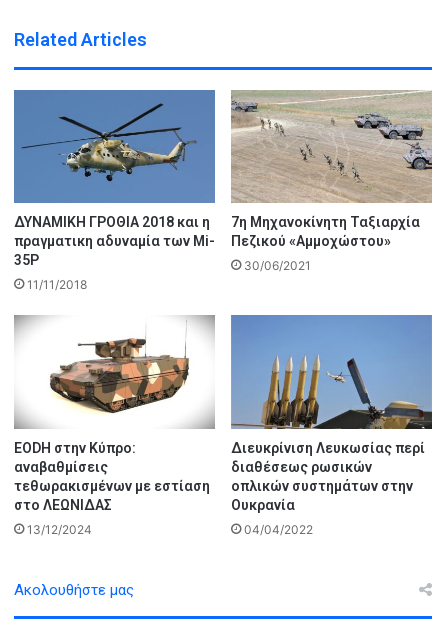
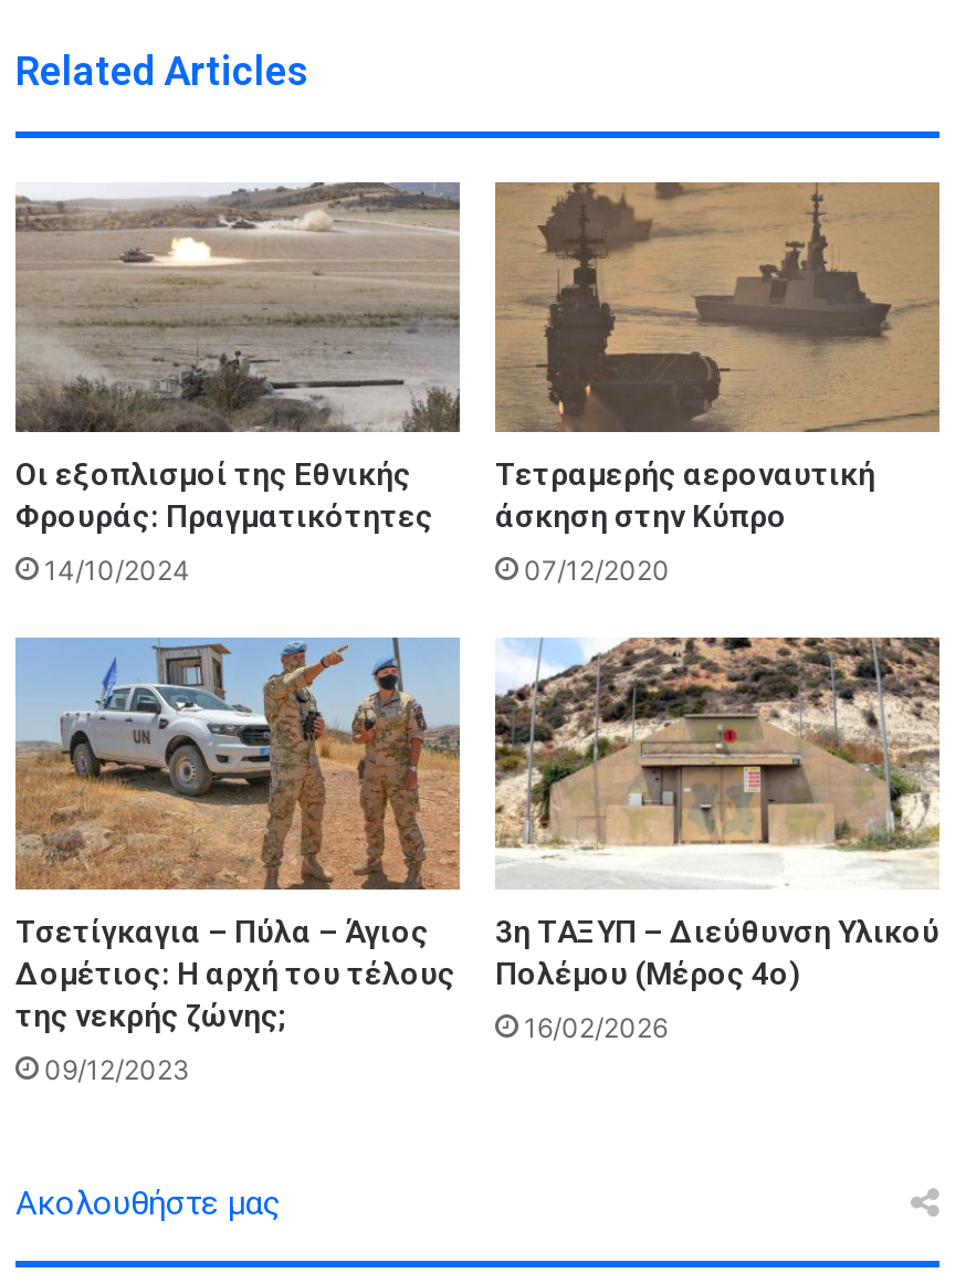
[13,89,216,204] [image] -> [13,182,462,357] [image]
[231,90,433,203] [image] -> [495,182,939,357] [image]
[14,214,215,268] ΔΥΝΑΜΙΚΗ ΓΡΟΘΙΑ 2018 και η | πραγματικη αδυναμία των Mi- | 35P -> [15,457,433,534] Οι εξοπλισμοί της Εθνικής | Φρουράς: Πραγματικότητες
[231,214,420,249] 7η Μηχανοκίνητη Ταξιαρχία | Πεζικού «Αμμοχώστου» -> [495,457,875,534] Τετραμερής αεροναυτική | άσκηση στην Κύπρο
[244,258,311,273] 30/06/2021 -> [524,554,670,587] 07/12/2020
[27,277,87,292] 11/11/2018 -> [44,554,190,587] 14/10/2024
[14,314,215,512] [image] | EODH στην Κύπρο: | αναβαθμίσεις | τεθωρακισμένων με εστίαση | στο ΛΕΩΝΙΔΑΣ -> [13,635,462,1032] [image] | Τσετίγκαγια – Πύλα – Άγιος | Δομέτιος: Η αρχή του τέλους | της νεκρής ζώνης;
[230,314,433,512] [image] | Διευκρίνιση Λευκωσίας περί | διαθέσεως ρωσικών | οπλικών συστημάτων στην | Ουκρανία -> [493,635,942,990] [image] | 3η ΤΑΞΥΠ – Διεύθυνση Υλικού | Πολέμου (Μέρος 4ο)
[27,521,92,536] 13/12/2024 -> [44,1052,190,1085] 09/12/2023
[244,521,313,536] 04/04/2022 -> [524,1010,668,1043] 16/02/2026

